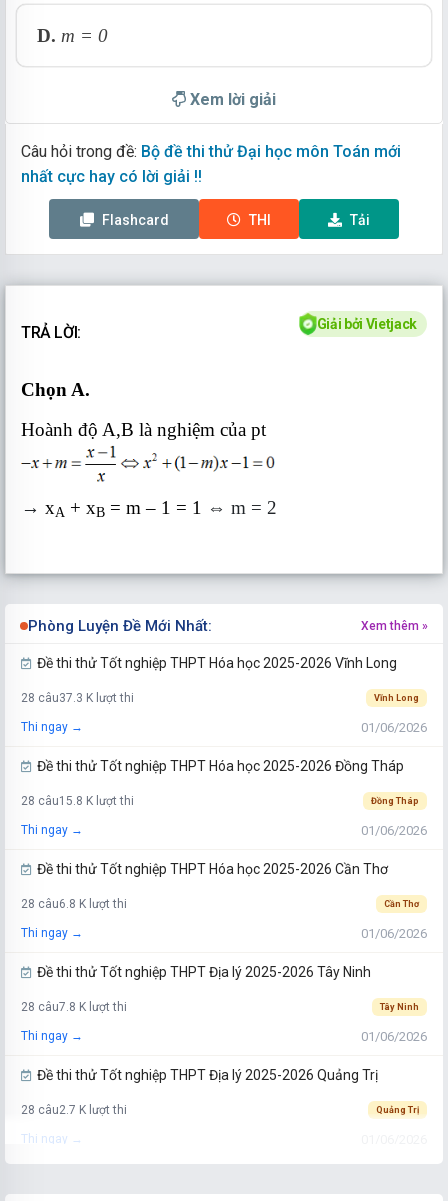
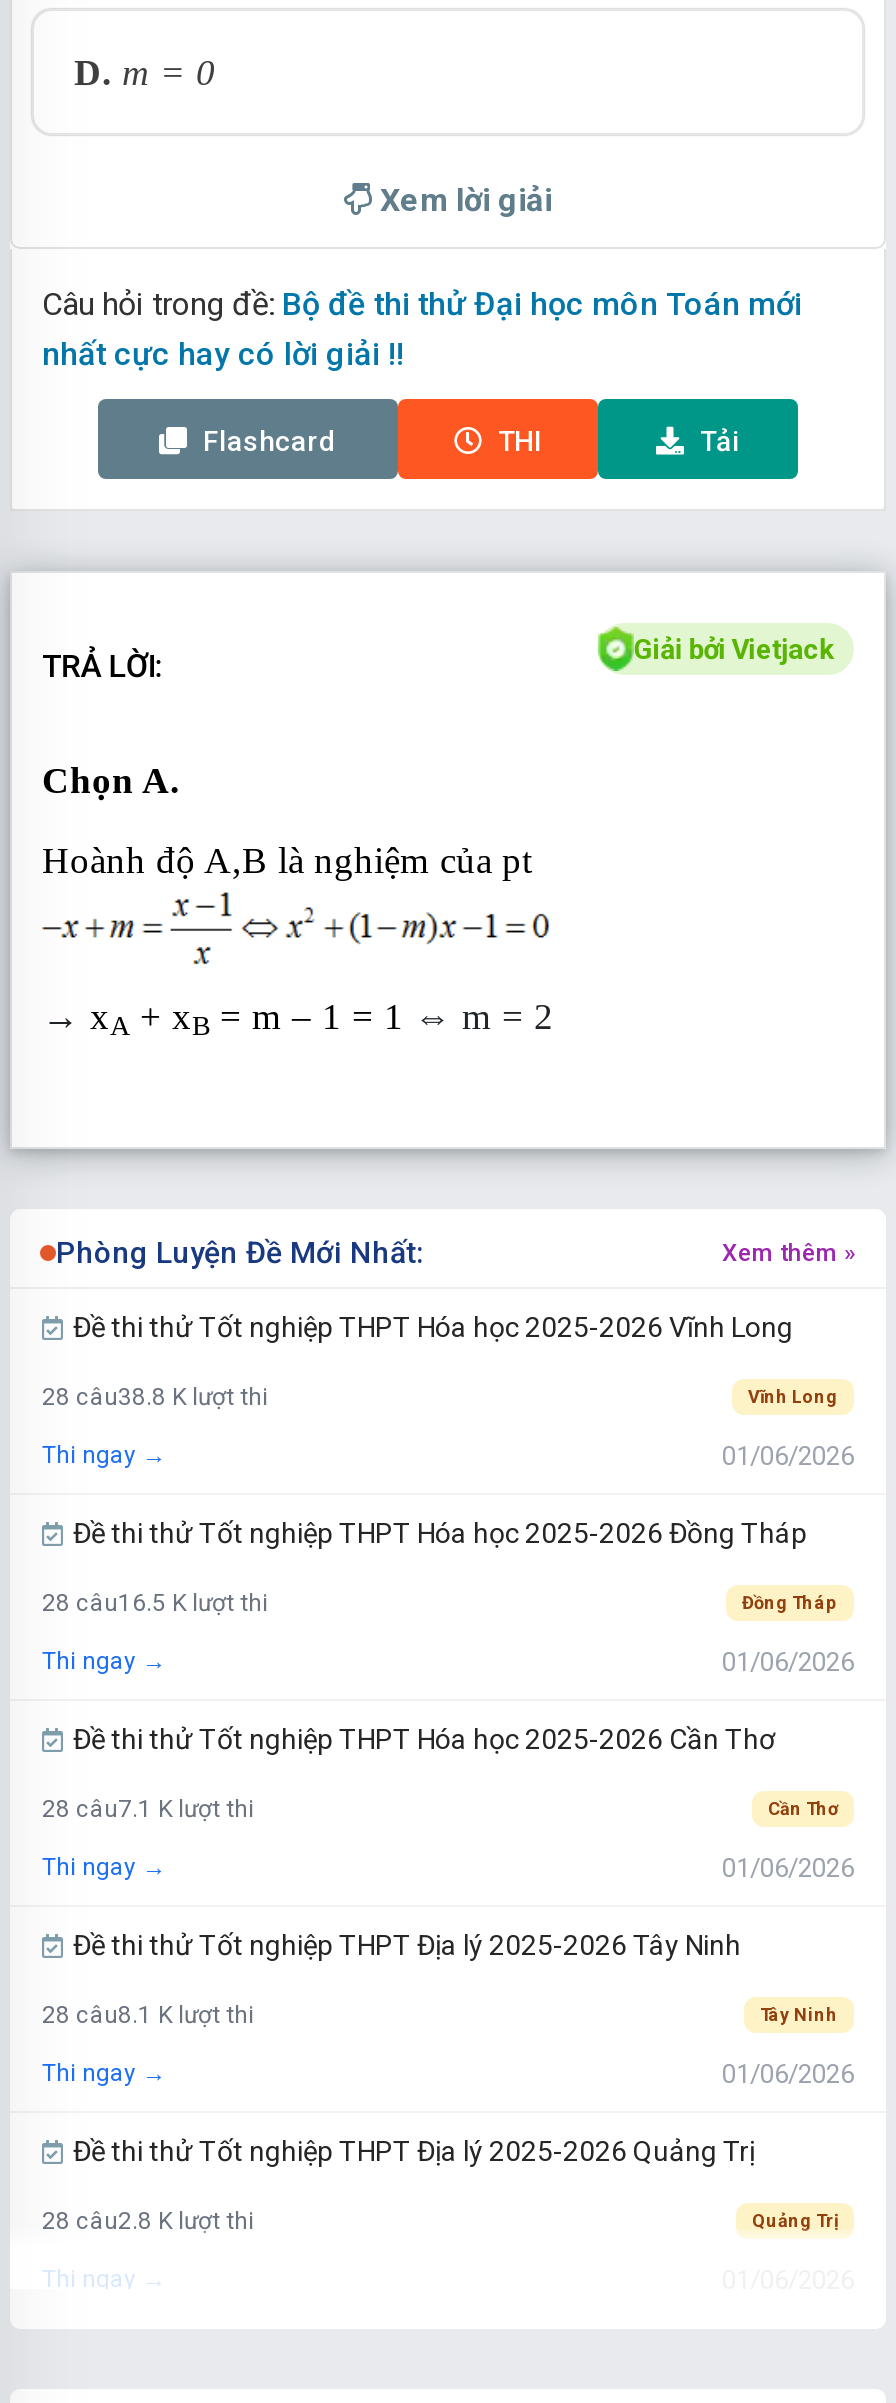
[21,691,134,705] 28 câu37.3 K lượt thi -> [42,1383,268,1411] 28 câu38.8 K lượt thi
[21,794,134,808] 28 câu15.8 K lượt thi -> [42,1589,268,1617] 28 câu16.5 K lượt thi
[21,897,127,911] 28 câu6.8 K lượt thi -> [42,1795,254,1823] 28 câu7.1 K lượt thi
[21,1000,127,1014] 28 câu7.8 K lượt thi -> [42,2001,254,2029] 28 câu8.1 K lượt thi
[21,1103,127,1117] 28 câu2.7 K lượt thi -> [42,2207,254,2235] 28 câu2.8 K lượt thi

